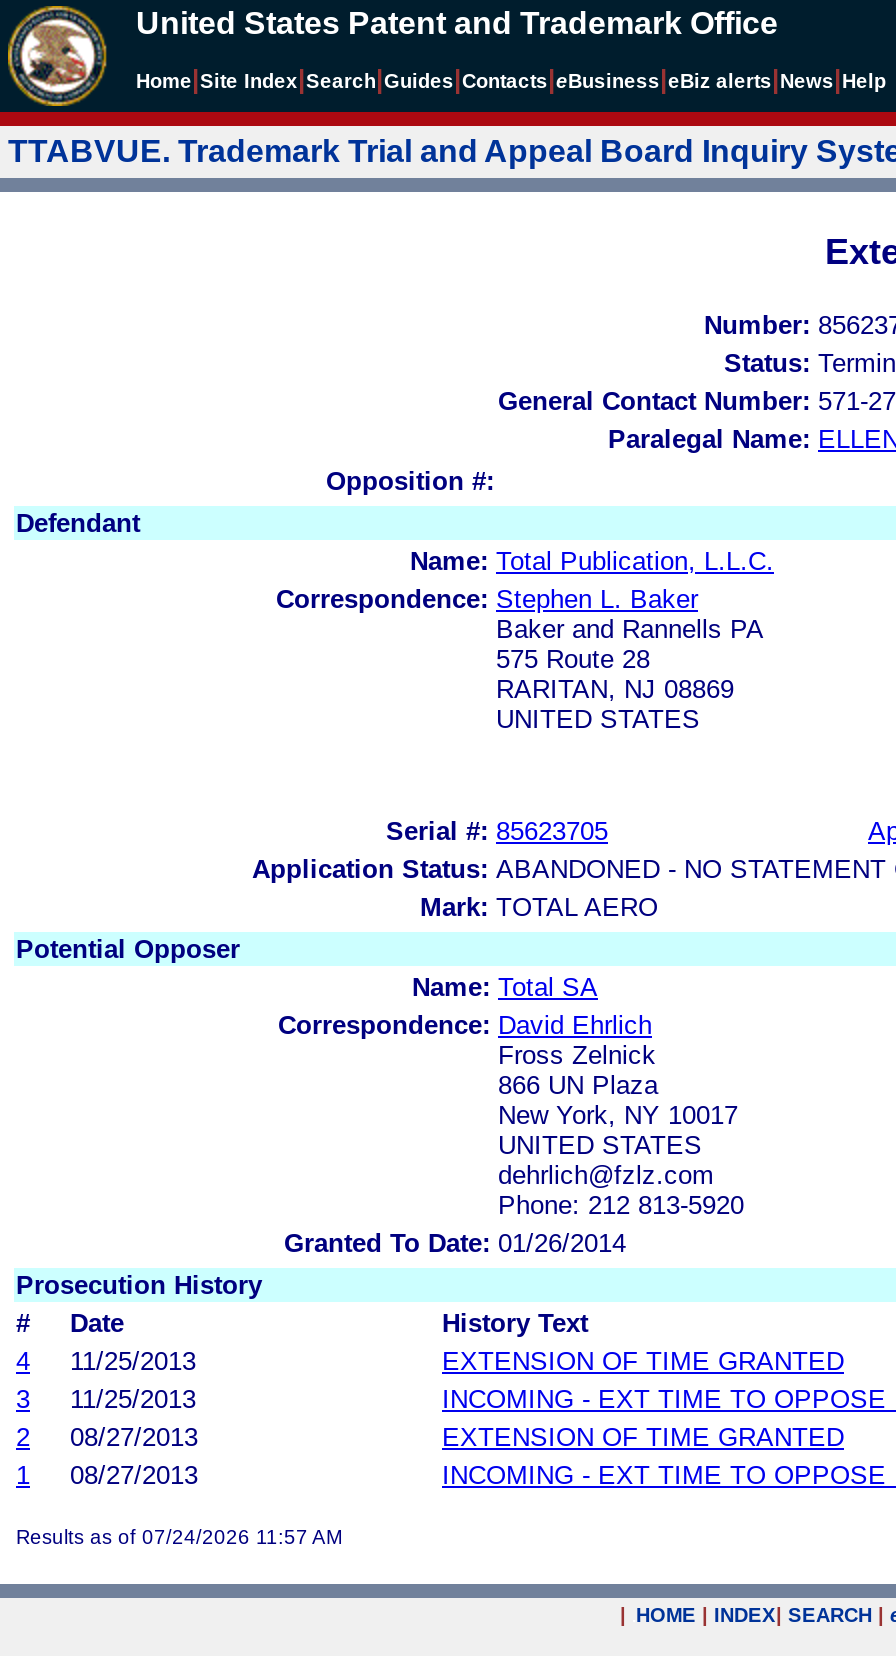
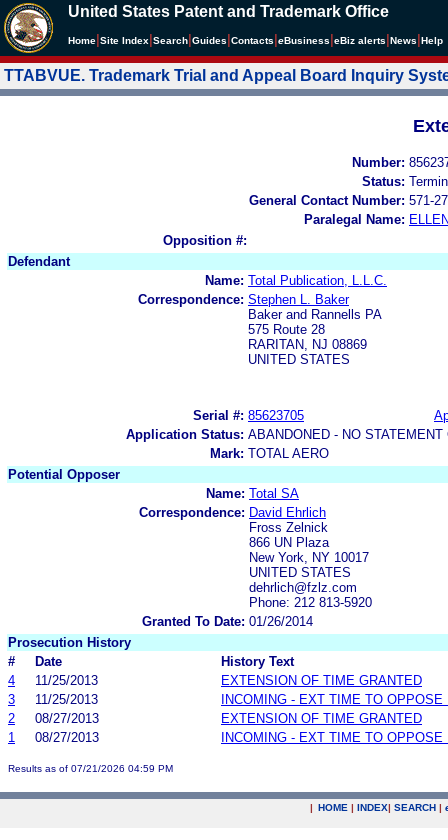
[16,1526,342,1548] Results as of 07/24/2026 11:57 AM -> [8,763,173,774] Results as of 07/21/2026 04:59 PM

